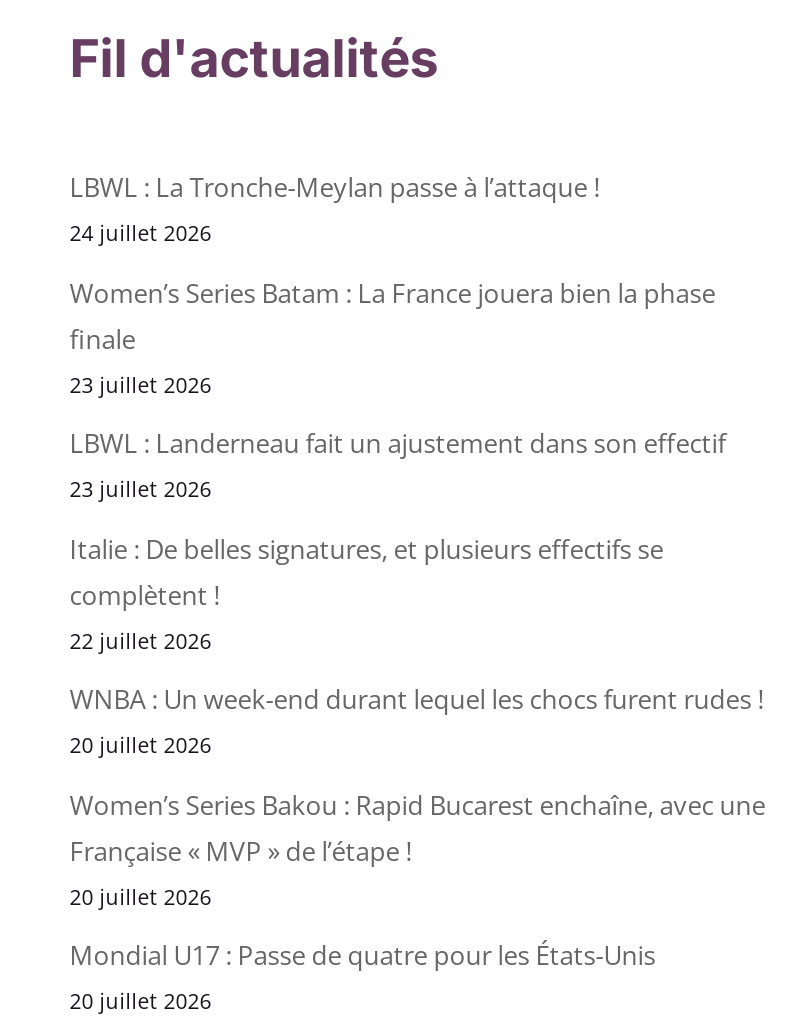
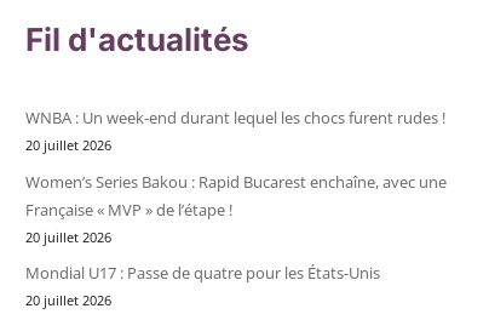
[70,169,726,654] LBWL : La Tronche-Meylan passe à l’attaque ! | 24 juillet 2026 | Women’s Series Batam : La France jouera bien la phase | finale | 23 juillet 2026 | LBWL : Landerneau fait un ajustement dans son effectif | 23 juillet 2026 | Italie : De belles signatures, et plusieurs effectifs se | complètent ! | 22 juillet 2026 -> none

